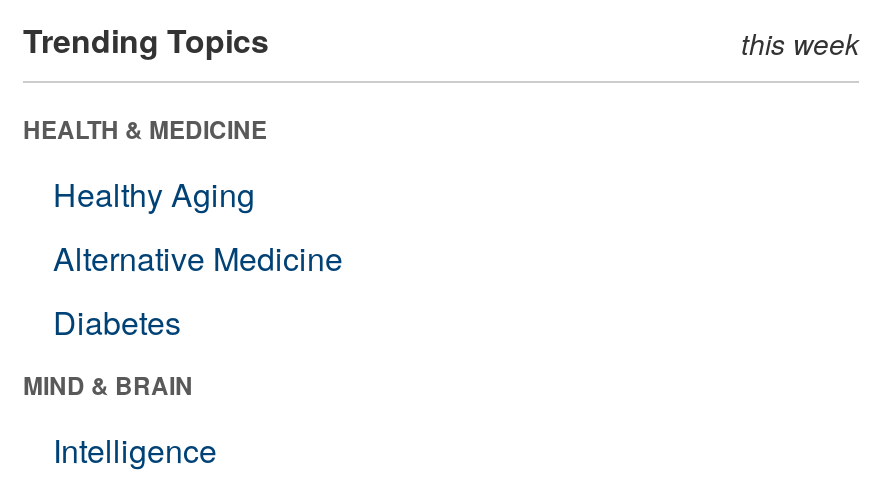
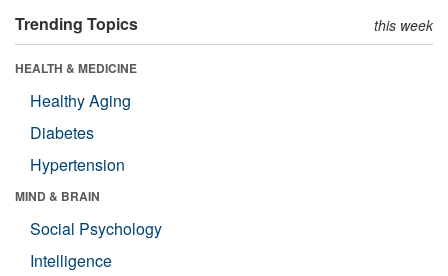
[53,235,343,281] Alternative Medicine -> none
moved [53,299,181,345] -> [30,121,94,144]: Diabetes
none -> [30,153,125,176] Hypertension
none -> [30,217,162,240] Social Psychology

